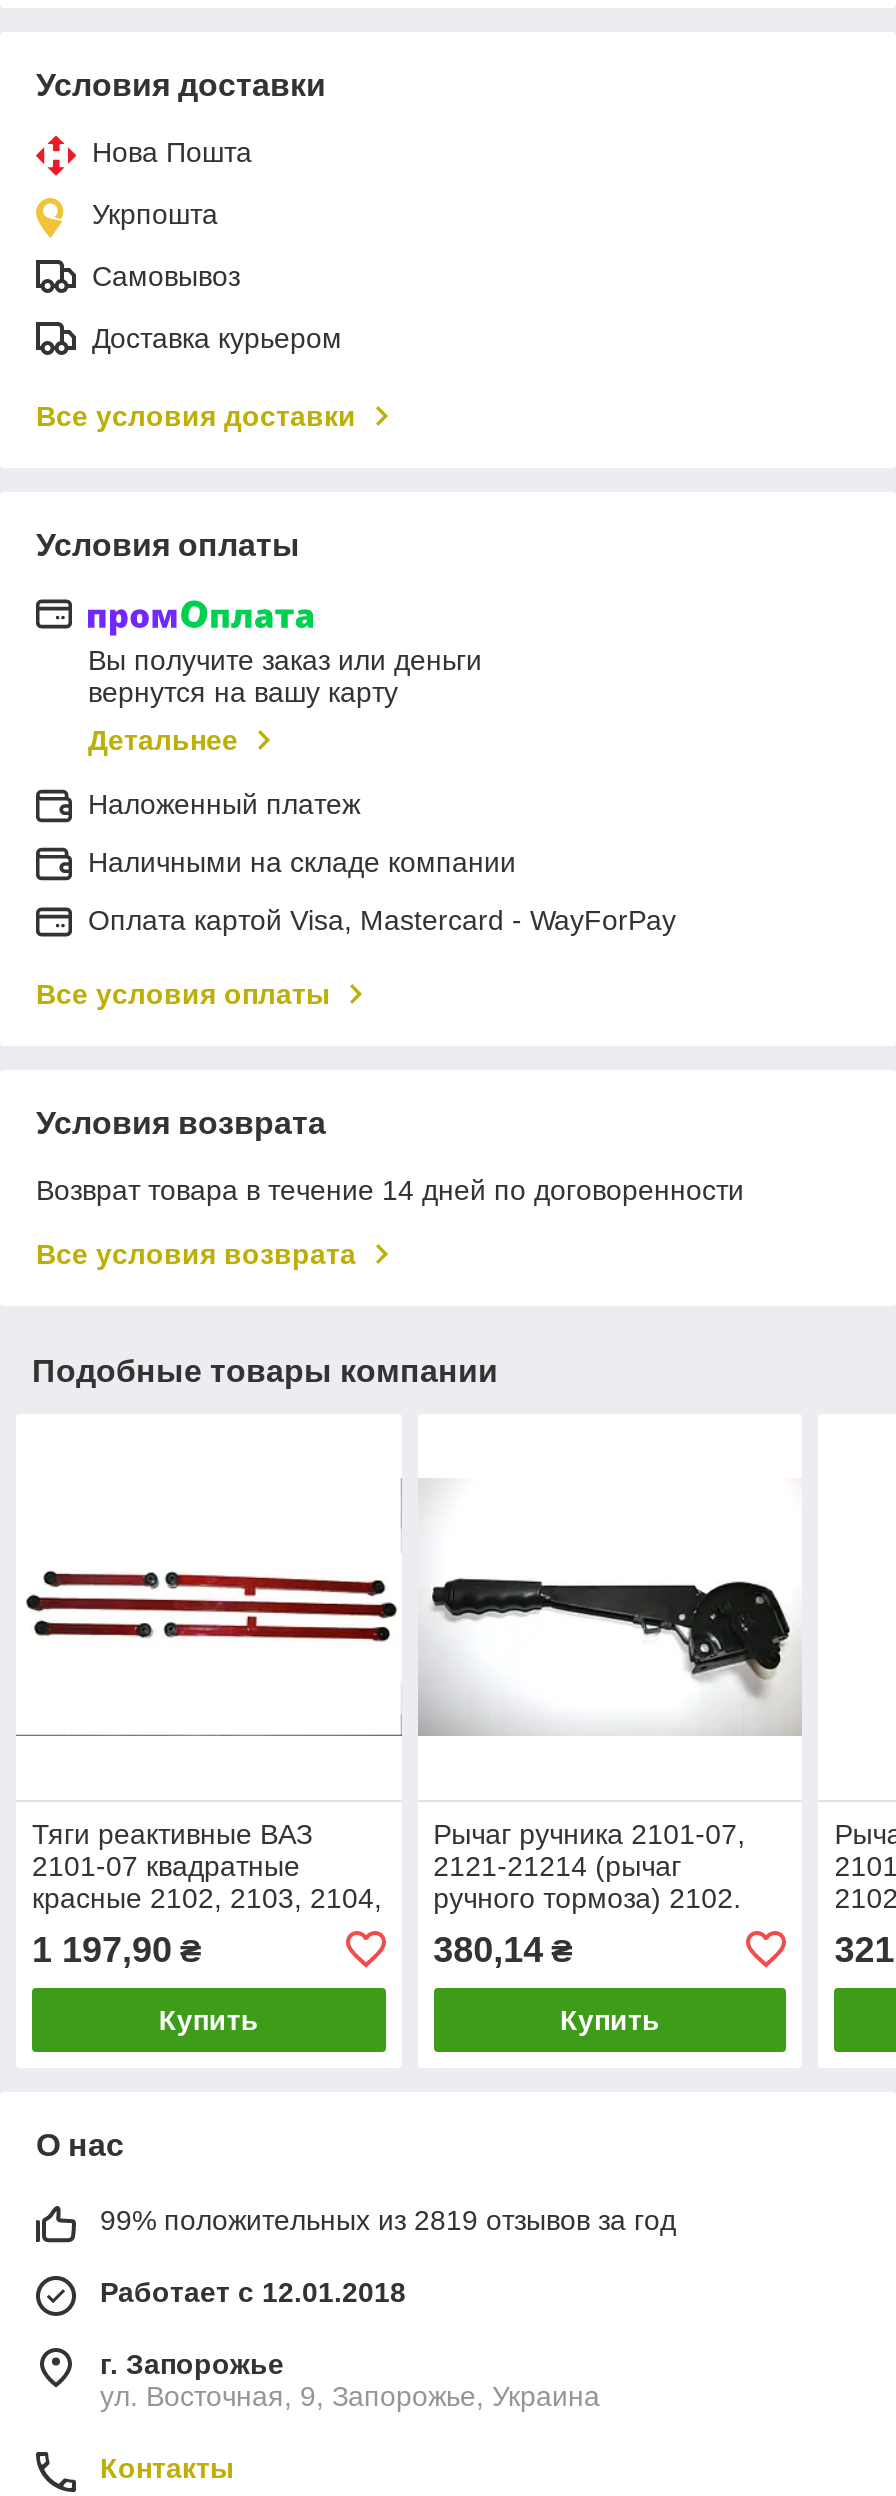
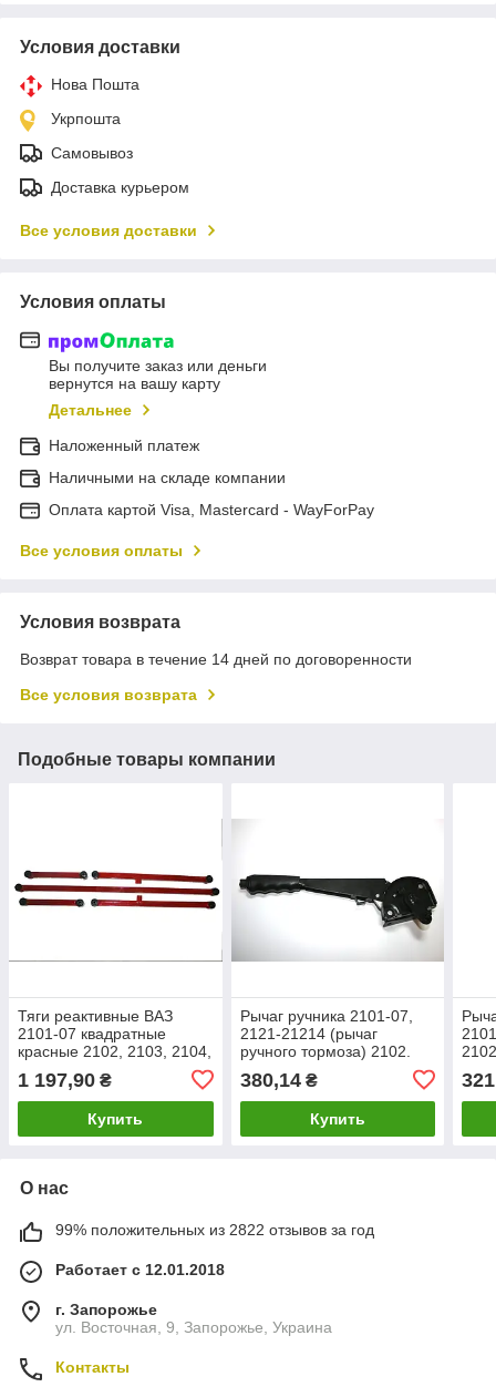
[100,2204,676,2236] 99% положительных из 2819 отзывов за год -> [55,1221,374,1238] 99% положительных из 2822 отзывов за год

